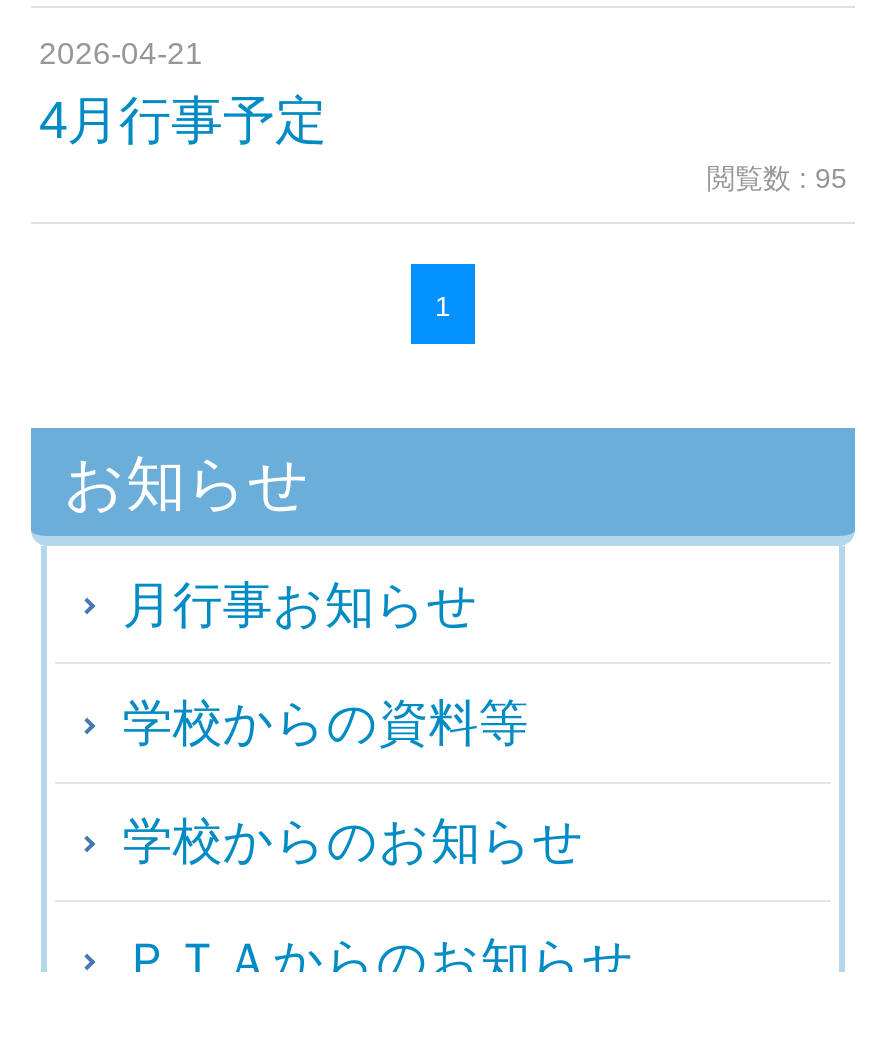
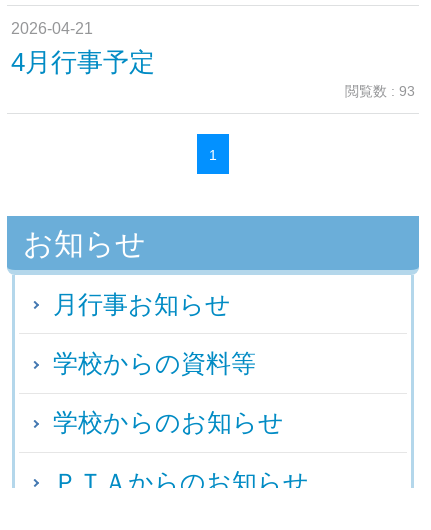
[707,162,847,194] 閲覧数 : 95 -> [345,83,415,99] 閲覧数 : 93

